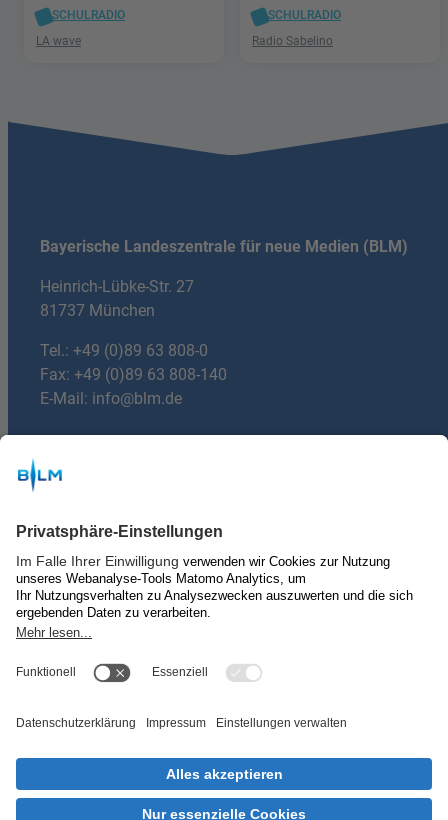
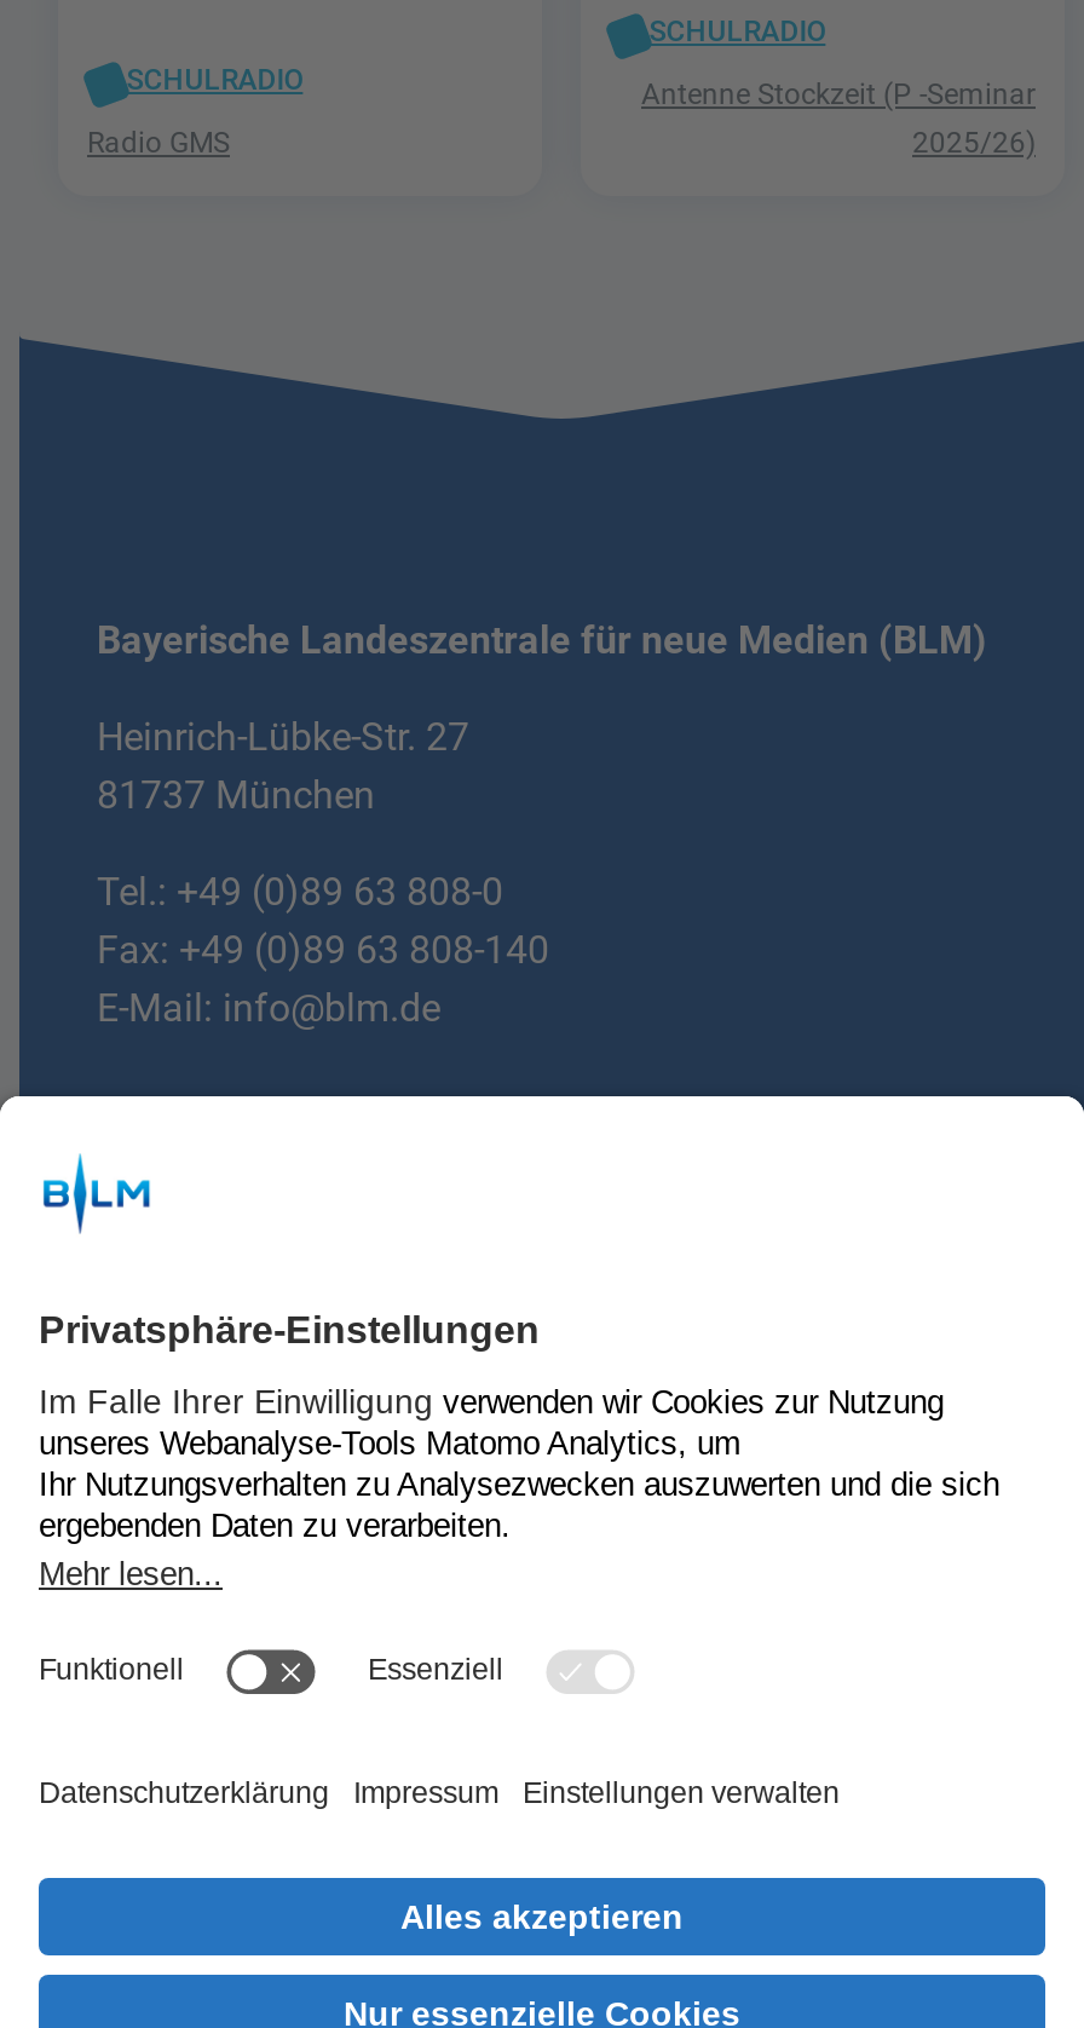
[36,34,81,48] LA wave -> [87,126,230,159] Radio GMS
[252,34,333,48] Radio Sabelino -> [641,77,1036,159] Antenne Stockzeit (P -Seminar | 2025/26)

